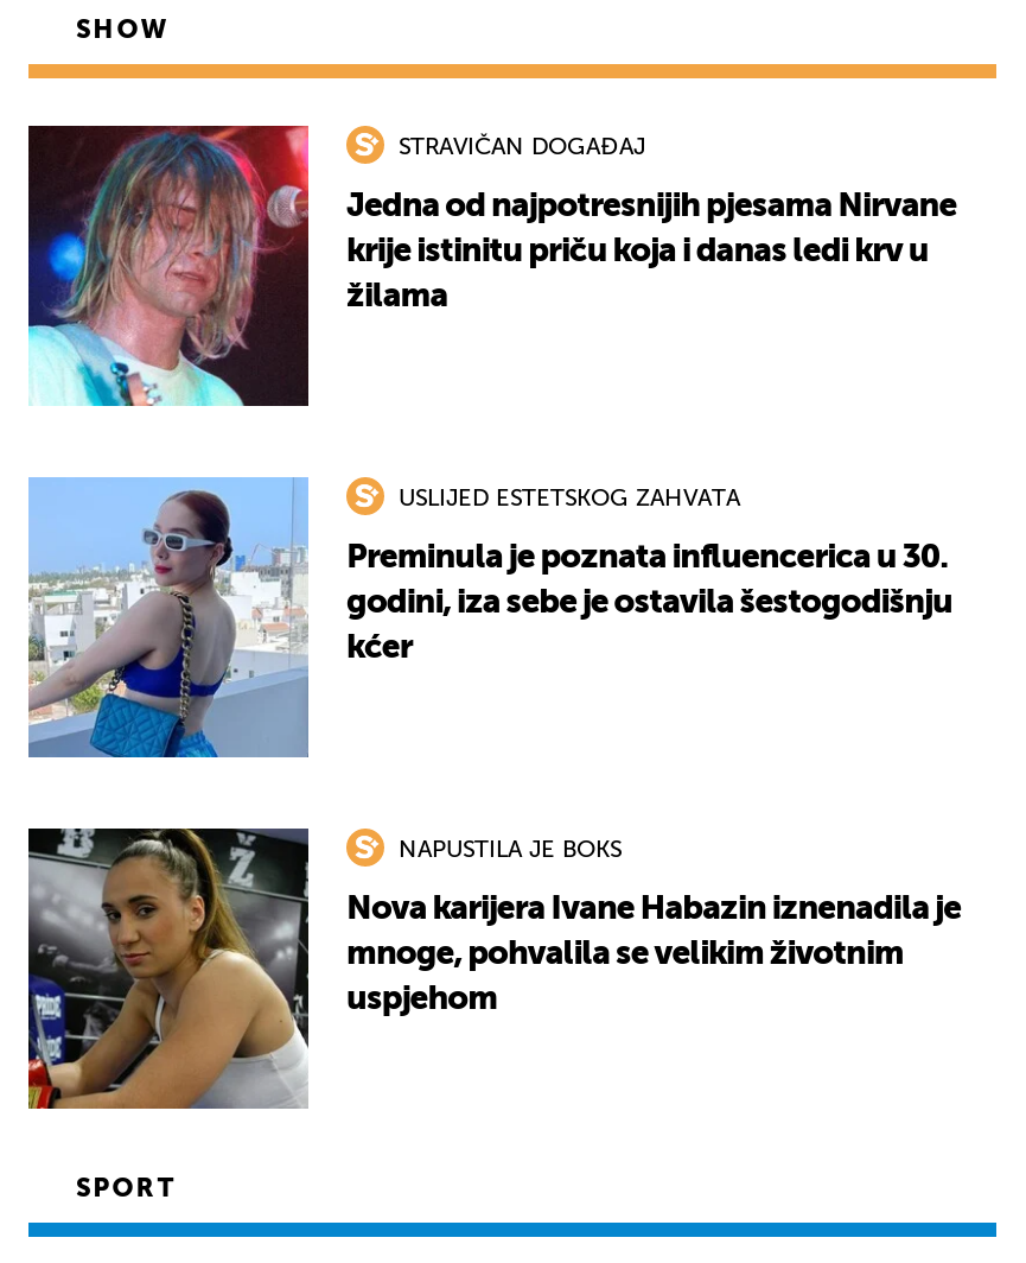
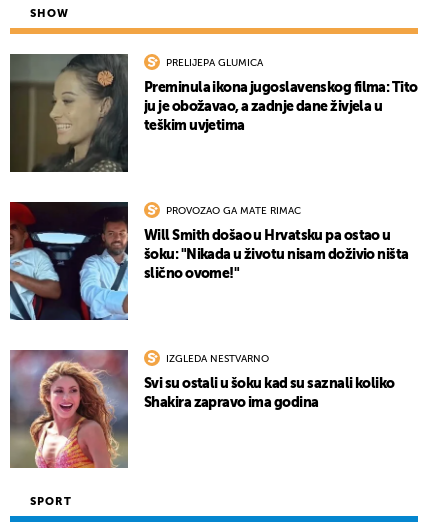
[26,123,956,408] [image] | Jedna od najpotresnijih pjesama Nirvane | krije istinitu priču koja i danas ledi krv u | žilama -> [9,53,417,173] [image] | Preminula ikona jugoslavenskog filma: Tito | ju je obožavao, a zadnje dane živjela u | teškim uvjetima
[399,136,645,160] STRAVIČAN DOGAĐAJ -> [166,58,263,68] PRELIJEPA GLUMICA
[28,477,952,760] [image] | Preminula je poznata influencerica u 30. | godini, iza sebe je ostavila šestogodišnju | kćer -> [9,201,408,321] [image] | Will Smith došao u Hrvatsku pa ostao u | šoku: "Nikada u životu nisam doživio ništa | slično ovome!"
[399,487,740,511] USLIJED ESTETSKOG ZAHVATA -> [166,206,301,216] PROVOZAO GA MATE RIMAC
[26,826,961,1111] [image] | Nova karijera Ivane Habazin iznenadila je | mnoge, pohvalila se velikim životnim | uspjehom -> [9,349,394,469] [image] | Svi su ostali u šoku kad su saznali koliko | Shakira zapravo ima godina
[399,839,622,862] NAPUSTILA JE BOKS -> [166,354,269,364] IZGLEDA NESTVARNO

